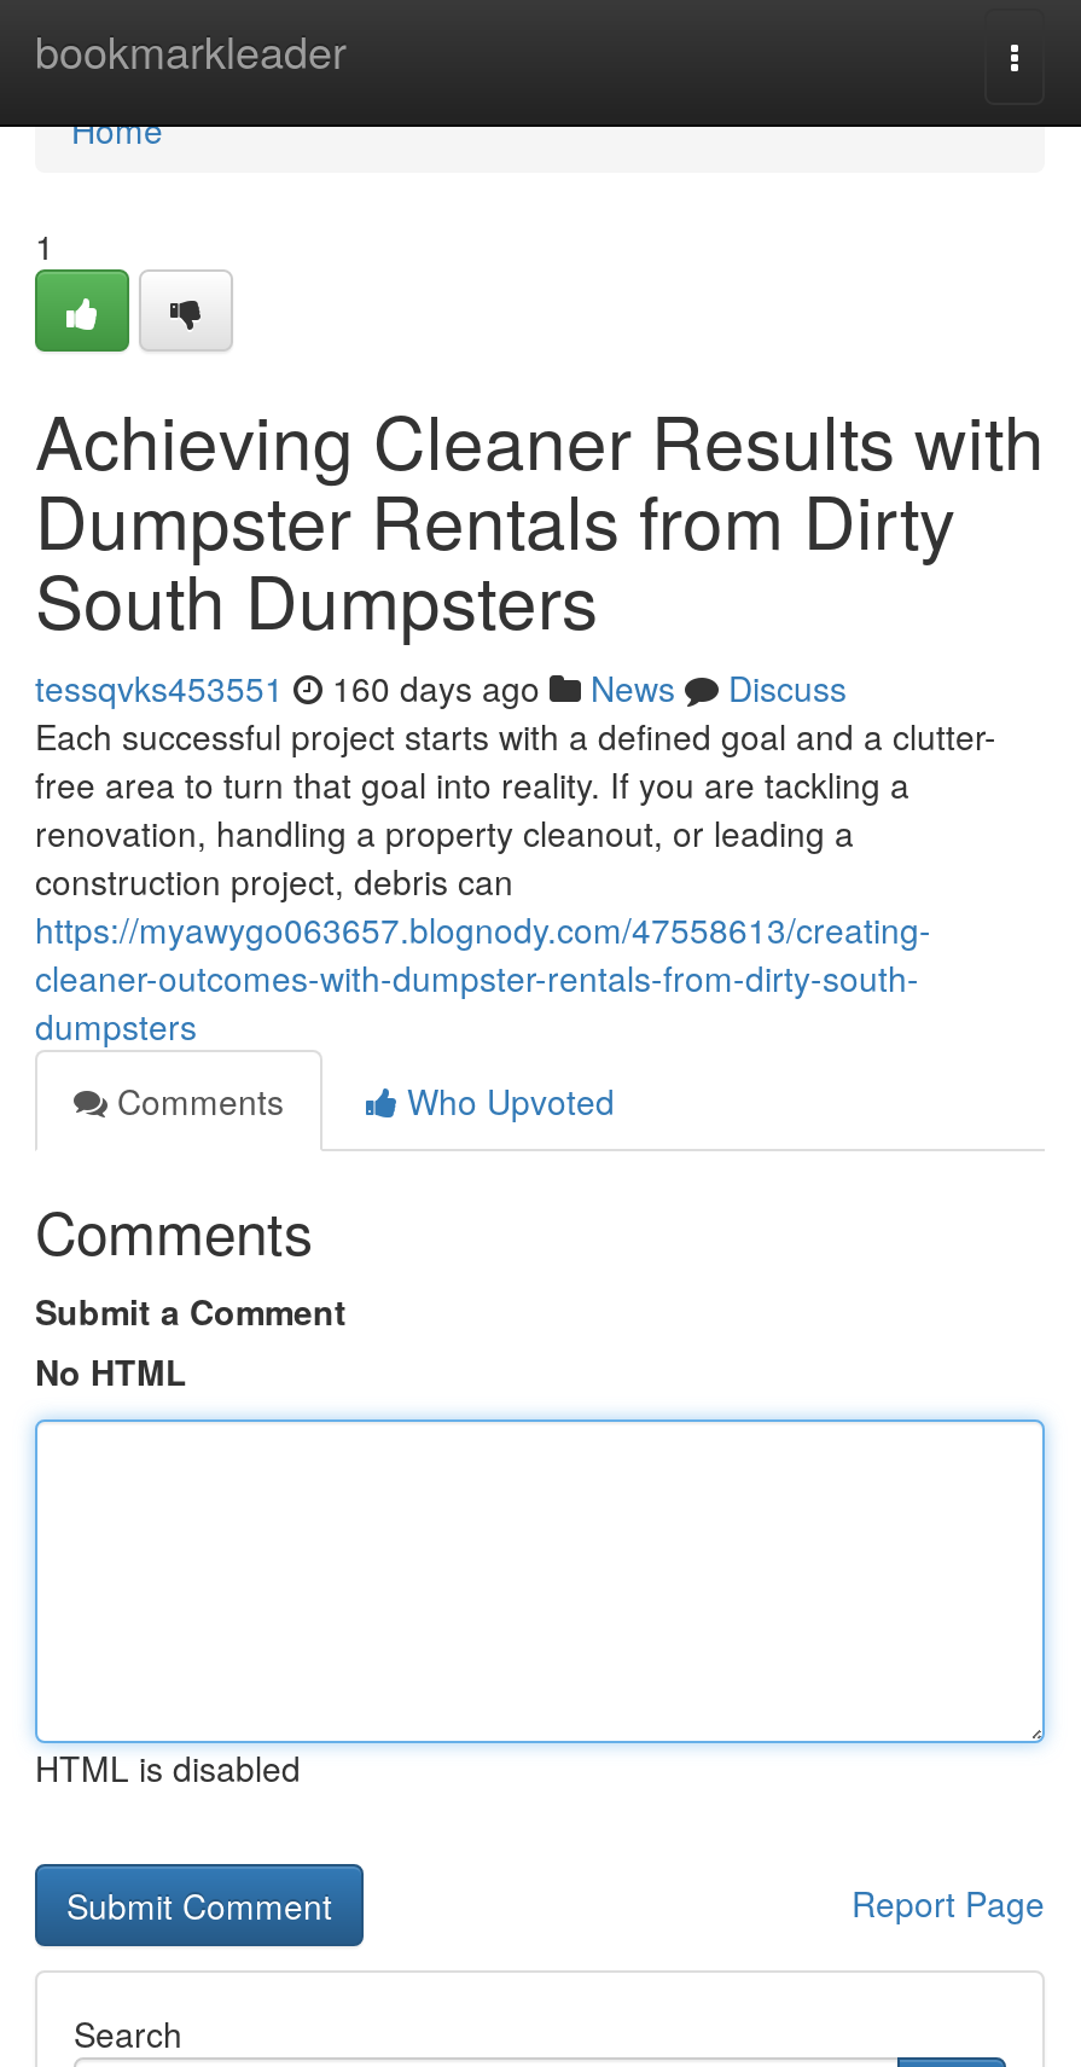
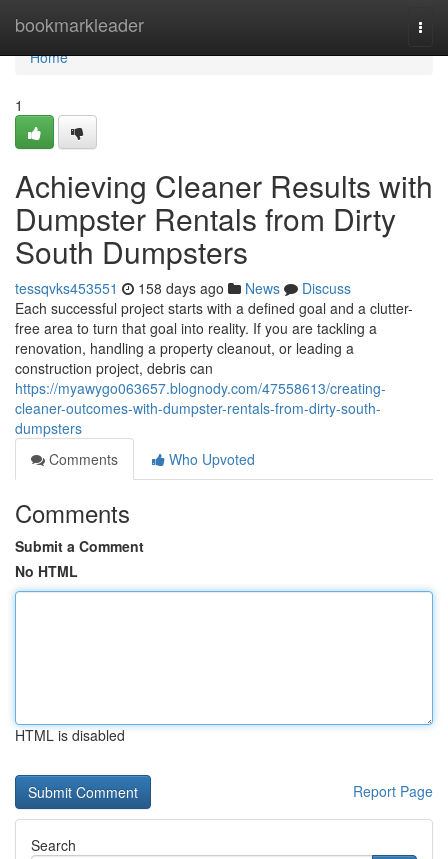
[35,663,847,712] tessqvks453551 160 days ago News Discuss -> [15,278,351,298] tessqvks453551 158 days ago News Discuss

